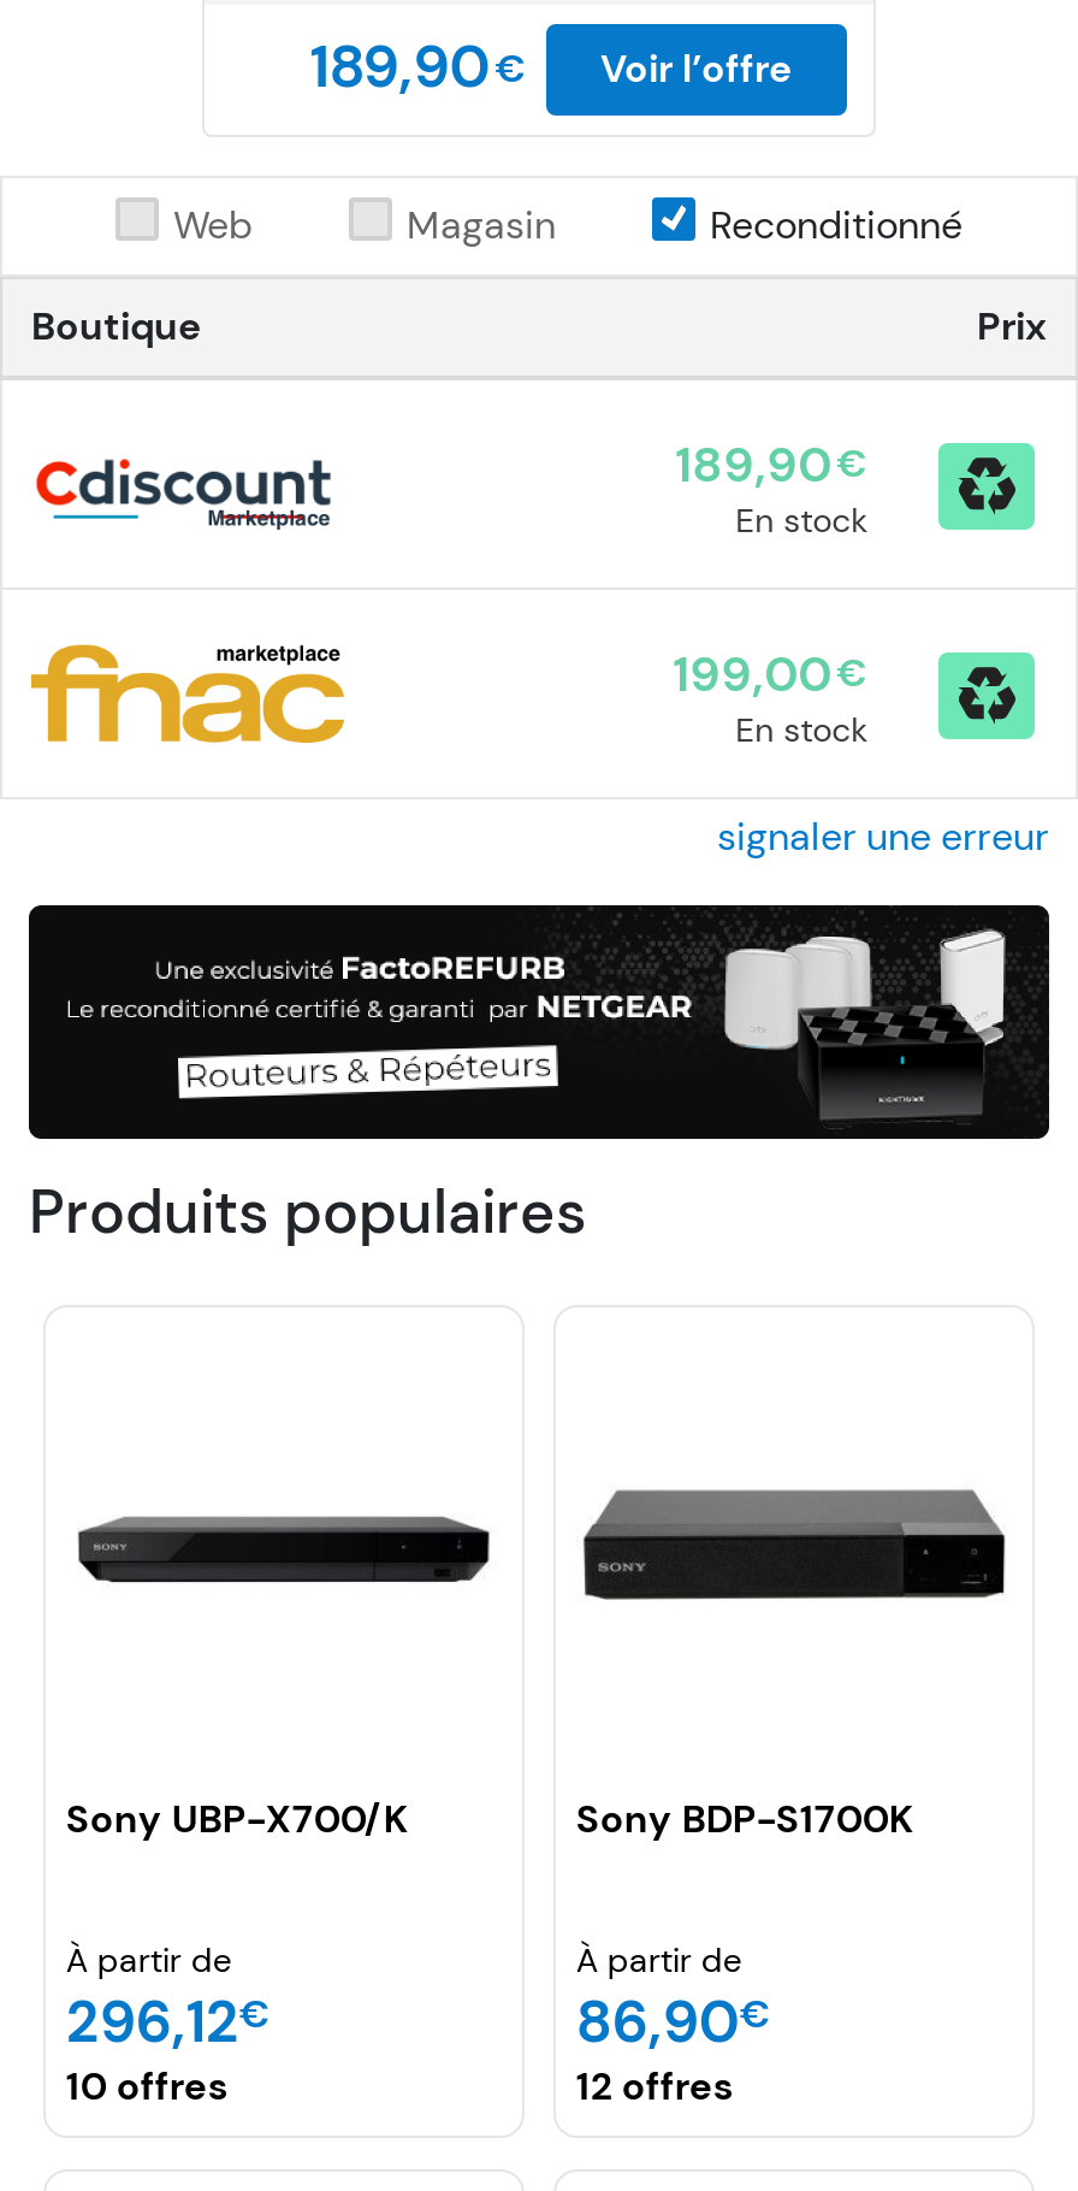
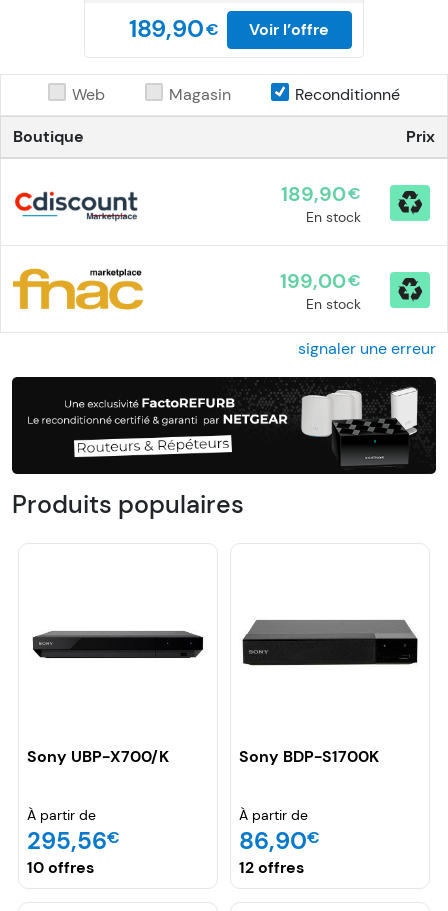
[66,1984,270,2059] 296,12€ -> [27,825,120,856] 295,56€

